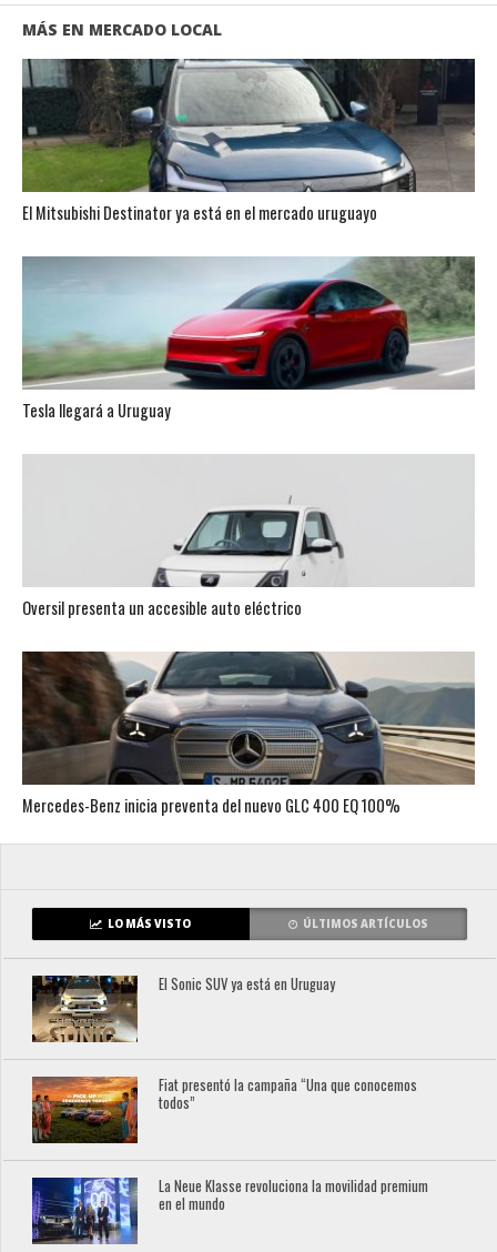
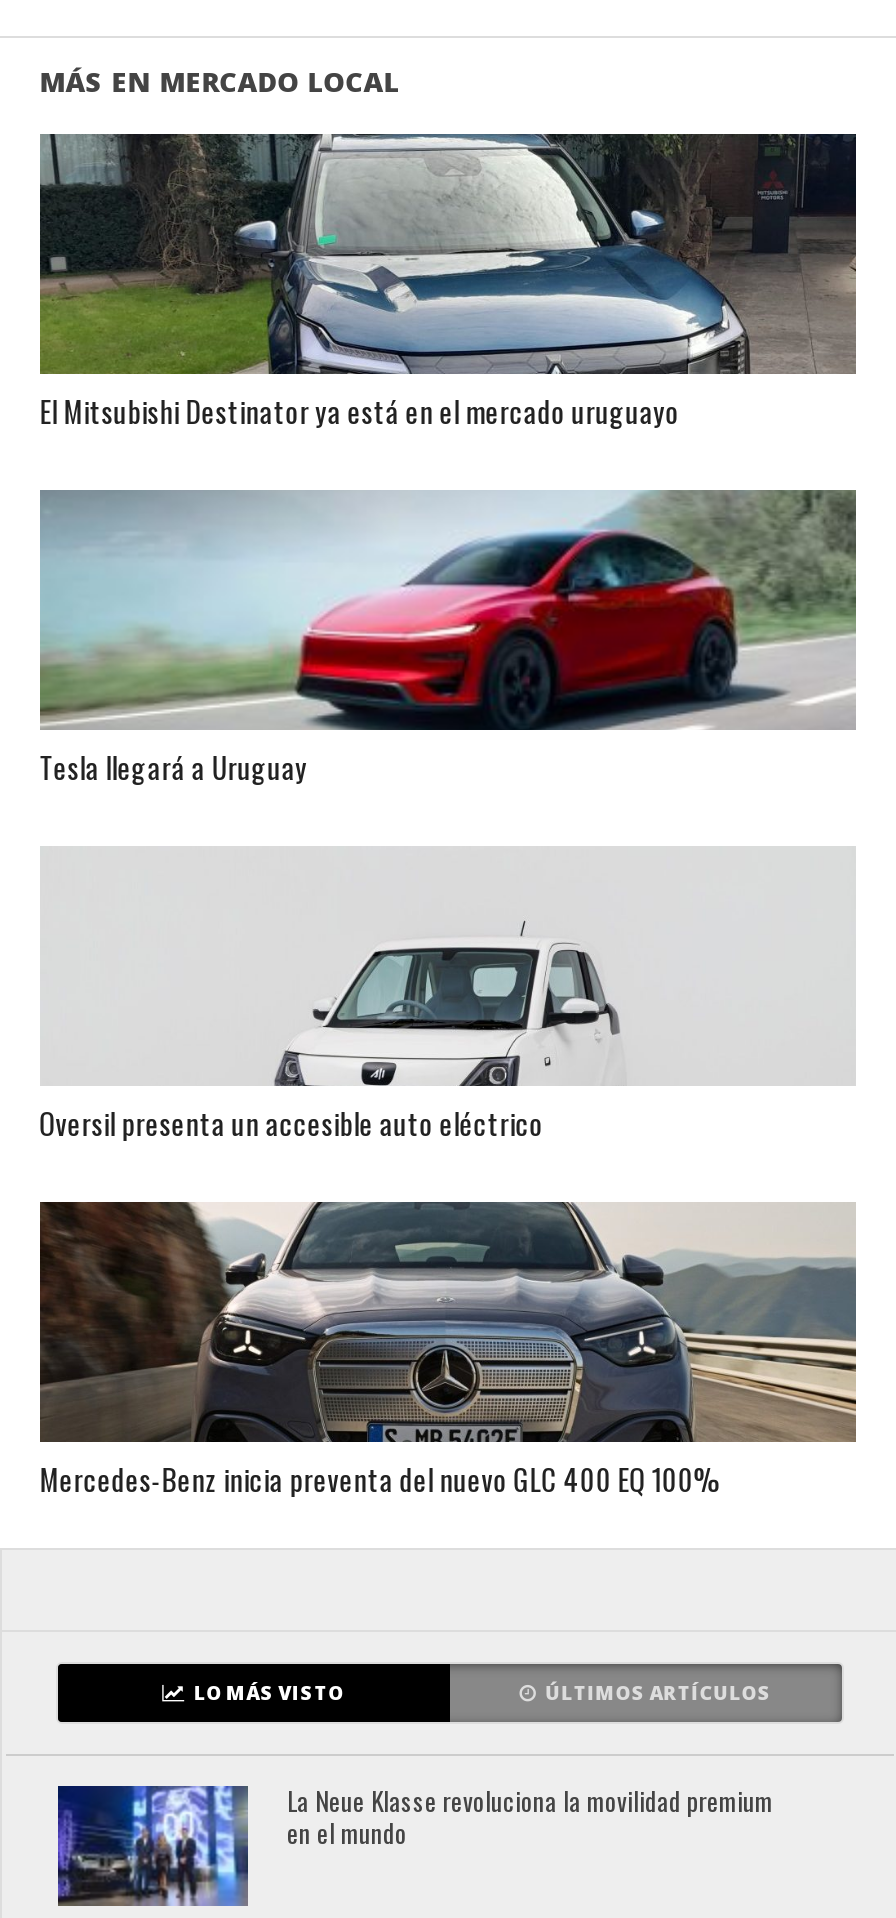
[31,973,336,1043] [image] | El Sonic SUV ya está en Uruguay -> none
[31,1074,418,1144] [image] | Fiat presentó la campaña “Una que conocemos | todos” -> none

